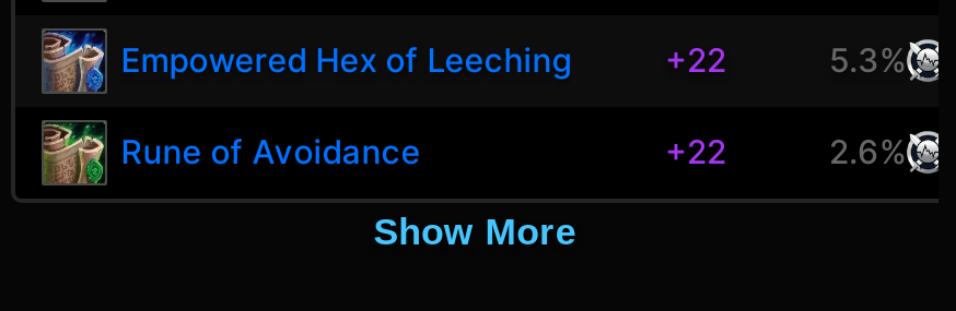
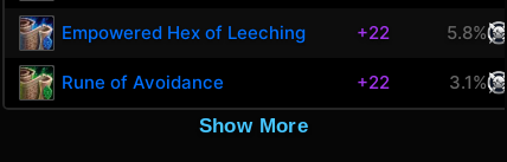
[829,39,906,81] 5.3% -> [447,21,487,44] 5.8%
[829,131,906,172] 2.6% -> [449,71,487,93] 3.1%

